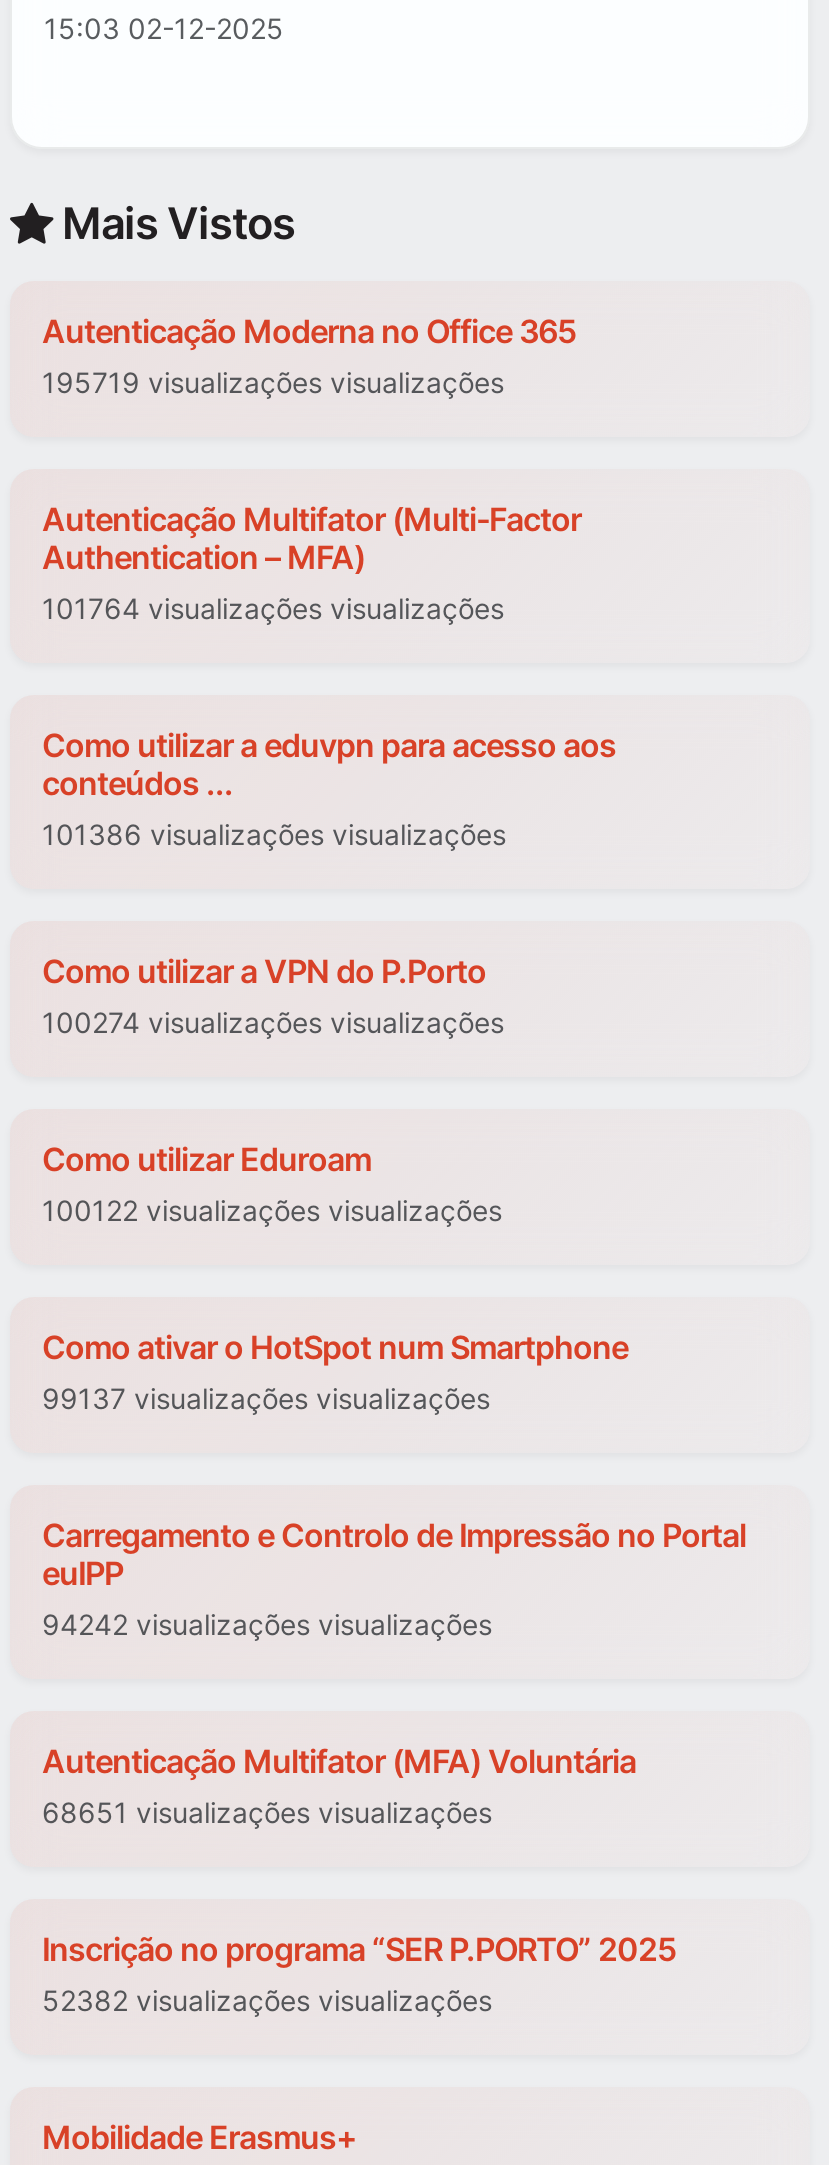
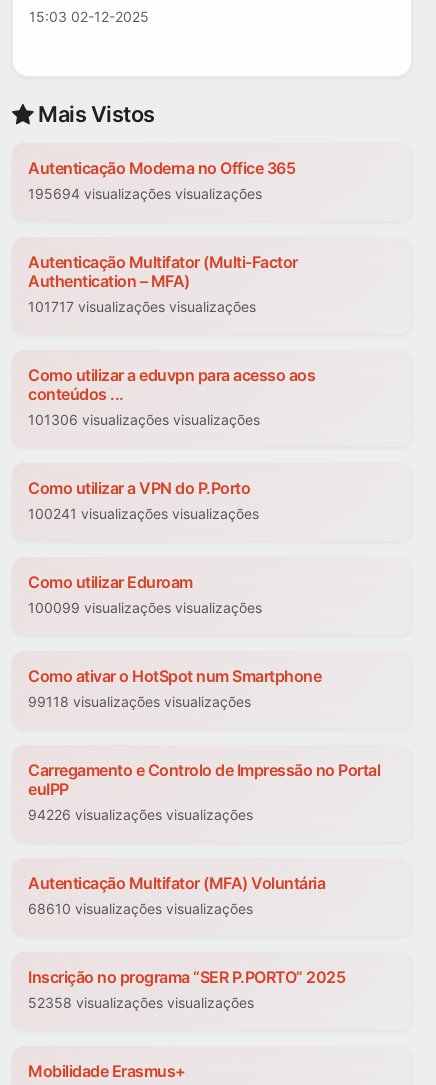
[42,366,504,400] 195719 visualizações visualizações -> [28,185,262,202] 195694 visualizações visualizações
[42,592,504,626] 101764 visualizações visualizações -> [28,298,256,315] 101717 visualizações visualizações
[42,818,506,852] 101386 visualizações visualizações -> [28,411,260,428] 101306 visualizações visualizações
[42,1006,504,1040] 100274 visualizações visualizações -> [28,505,259,522] 100241 visualizações visualizações
[42,1194,502,1228] 100122 visualizações visualizações -> [28,599,262,616] 100099 visualizações visualizações
[42,1382,490,1416] 99137 visualizações visualizações -> [28,693,251,710] 99118 visualizações visualizações
[42,1608,492,1642] 94242 visualizações visualizações -> [28,806,253,823] 94226 visualizações visualizações
[42,1796,492,1830] 68651 visualizações visualizações -> [28,900,253,917] 68610 visualizações visualizações
[42,1984,492,2018] 52382 visualizações visualizações -> [28,994,254,1011] 52358 visualizações visualizações

